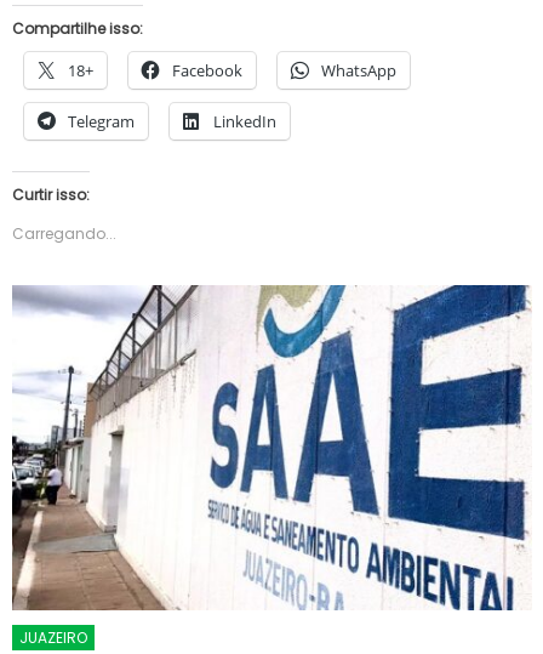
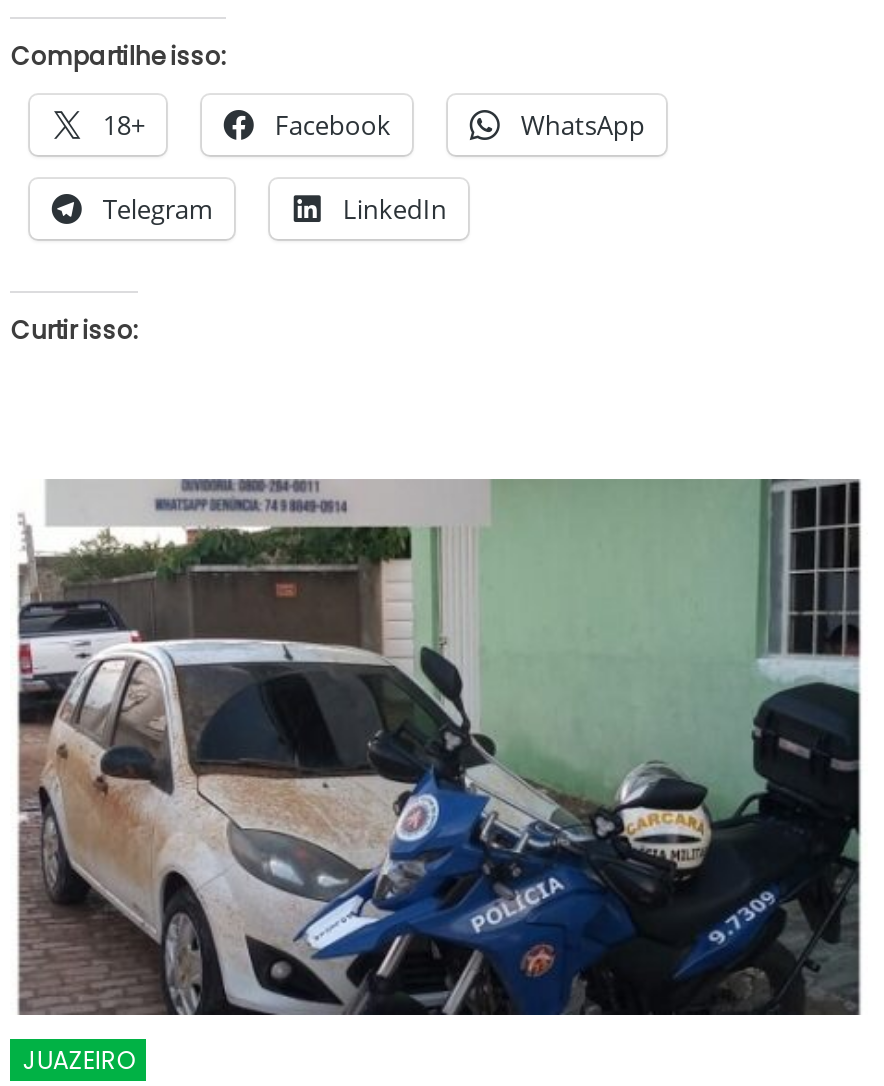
[13,223,117,243] Carregando... -> none
[11,284,530,612] [image] -> [10,477,862,1017] [image]

